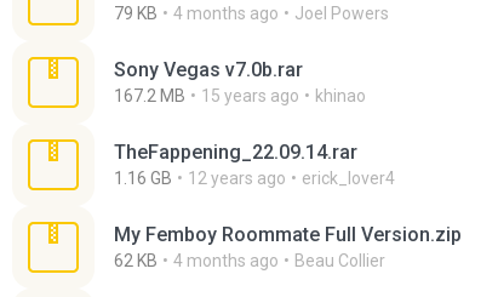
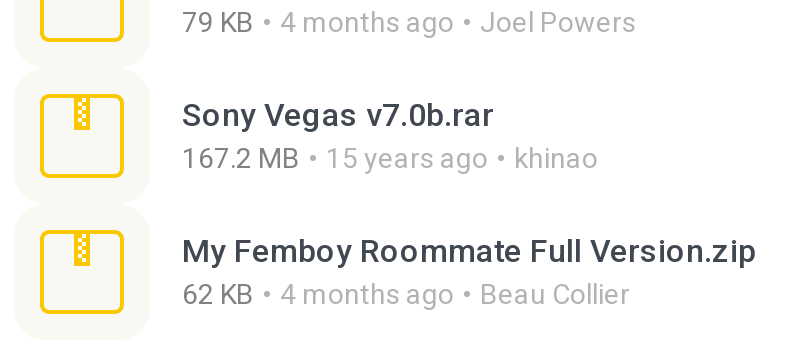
[114,141,395,188] TheFappening_22.09.14.rar | 1.16 GB | 12 years ago | erick_lover4 -> none

